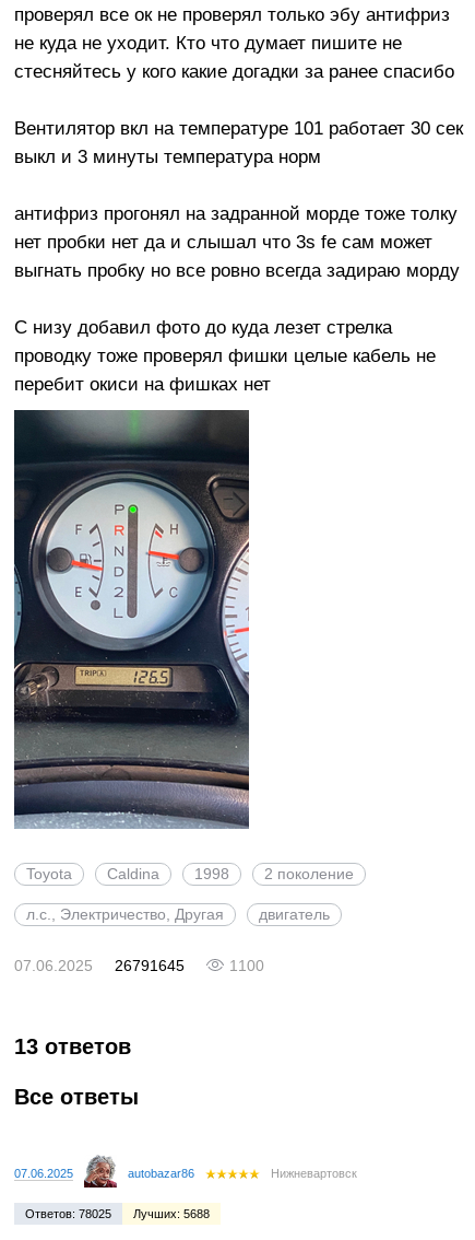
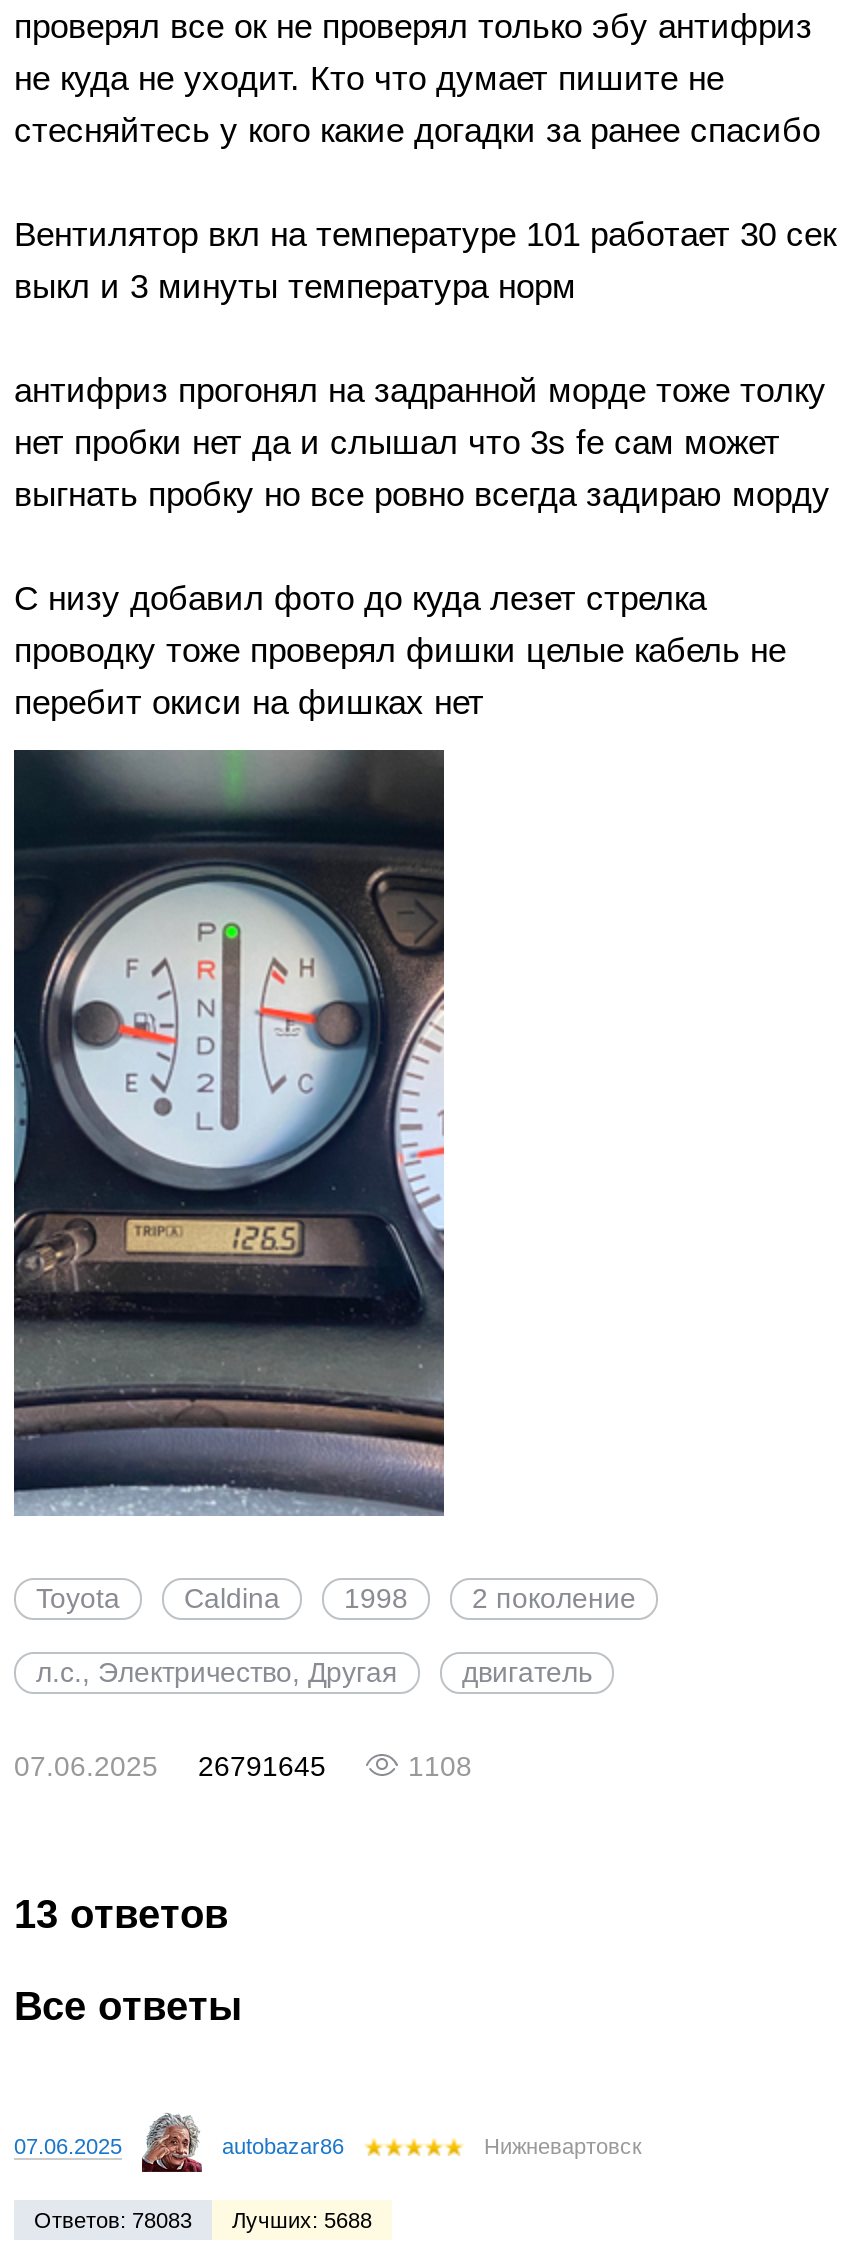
[229,957,264,974] 1100 -> [408,1750,472,1782] 1108
[25,1207,210,1220] Ответов: 78025 Лучших: 5688 -> [34,2208,372,2232] Ответов: 78083 Лучших: 5688

